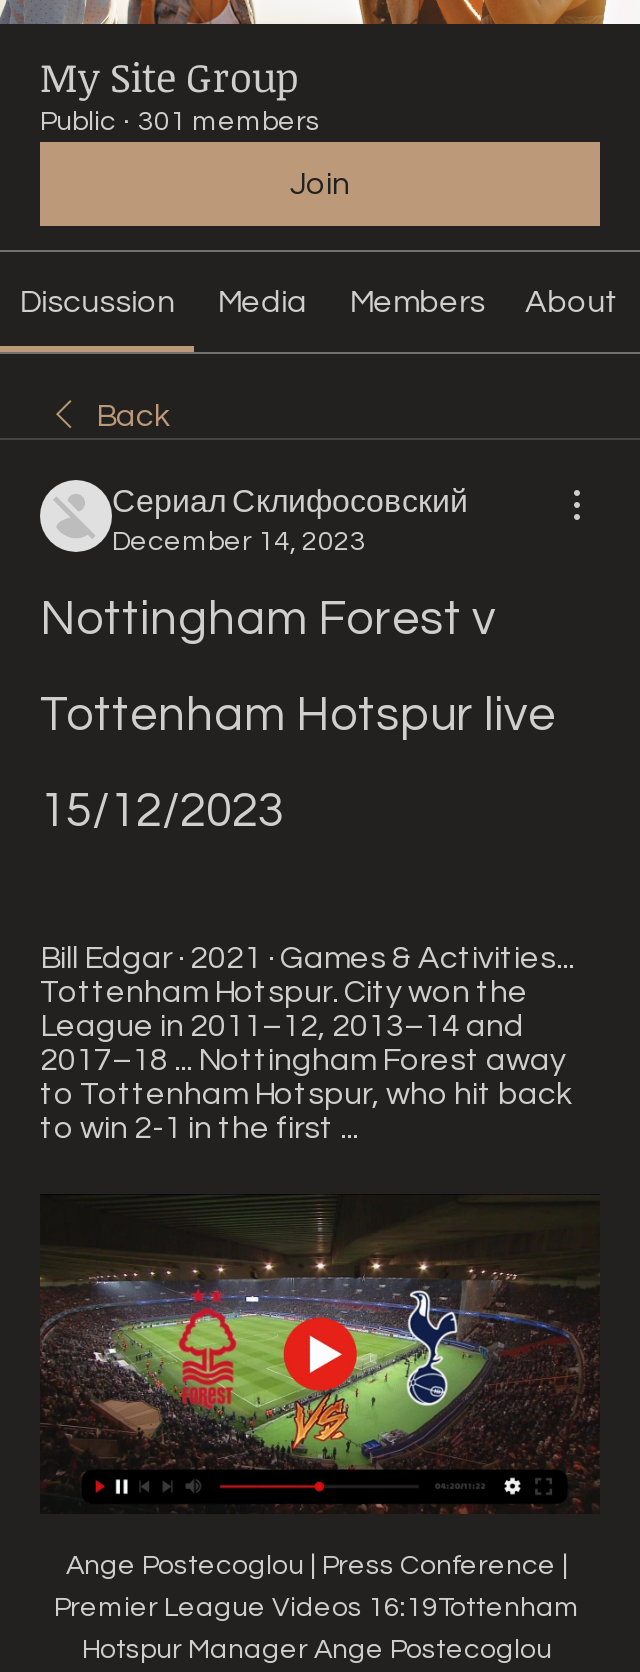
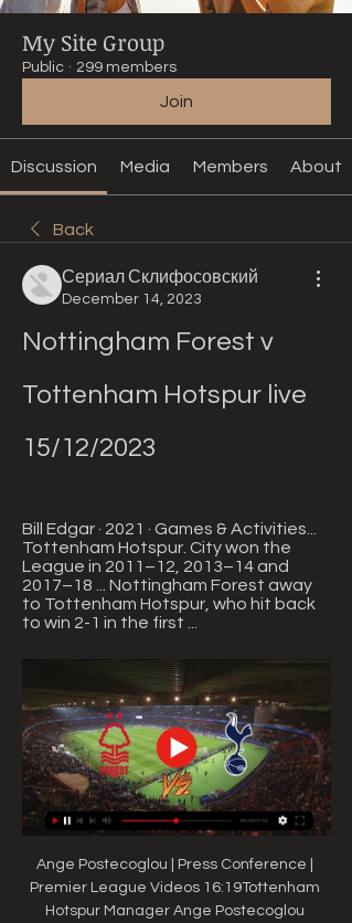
[40,108,320,136] Public · 301 members -> [22,60,177,75] Public · 299 members

